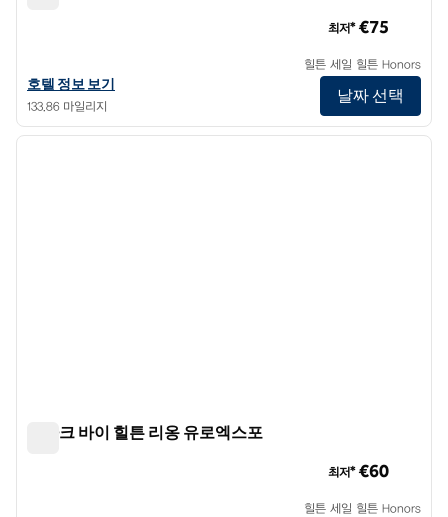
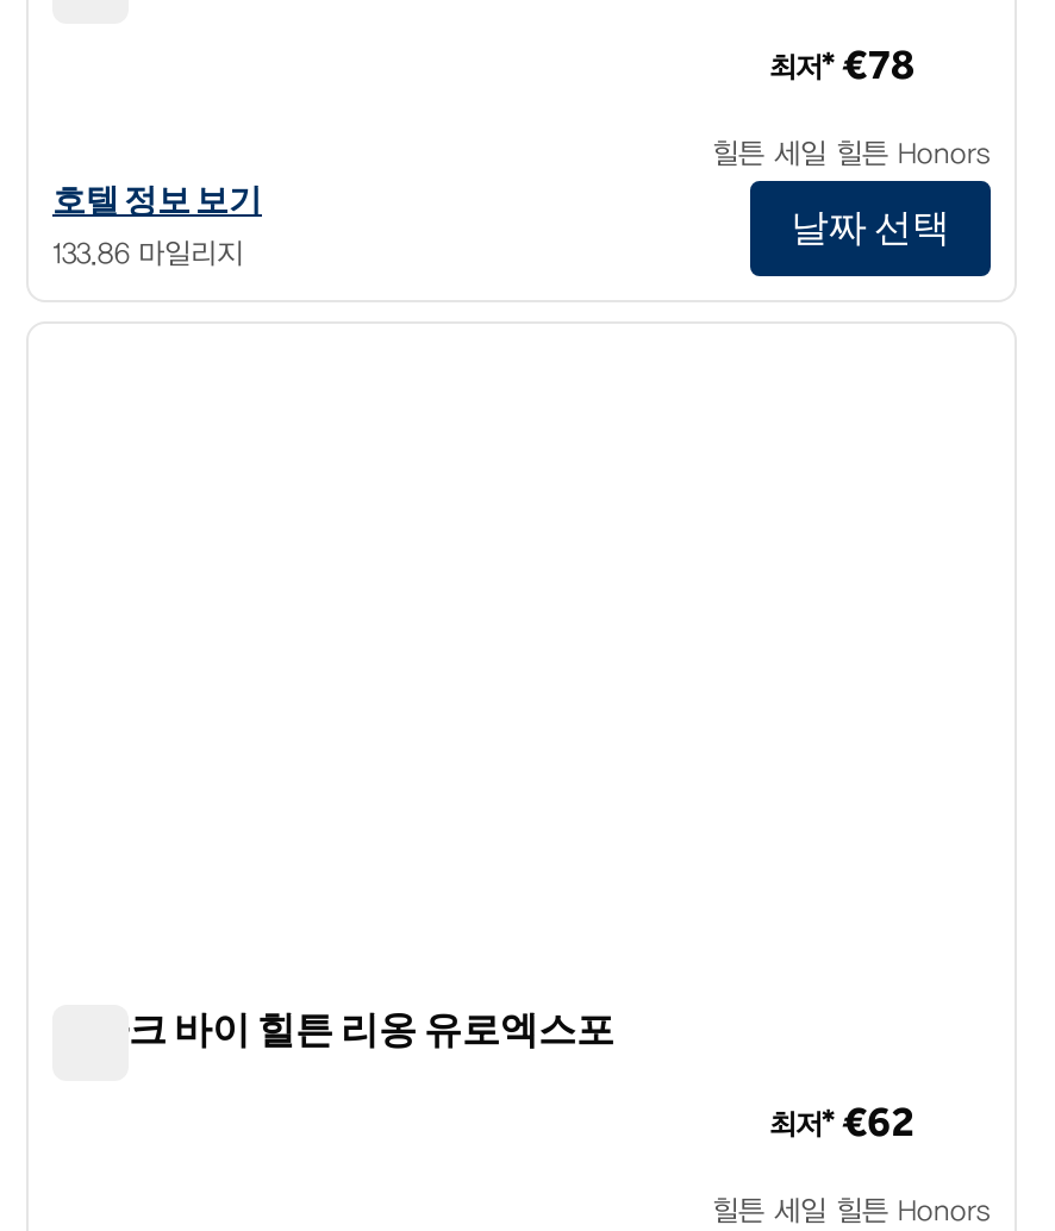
[328,16,389,38] 최저* €75 -> [769,39,914,91] 최저* €78
[328,460,389,482] 최저* €60 -> [769,1096,914,1149] 최저* €62

